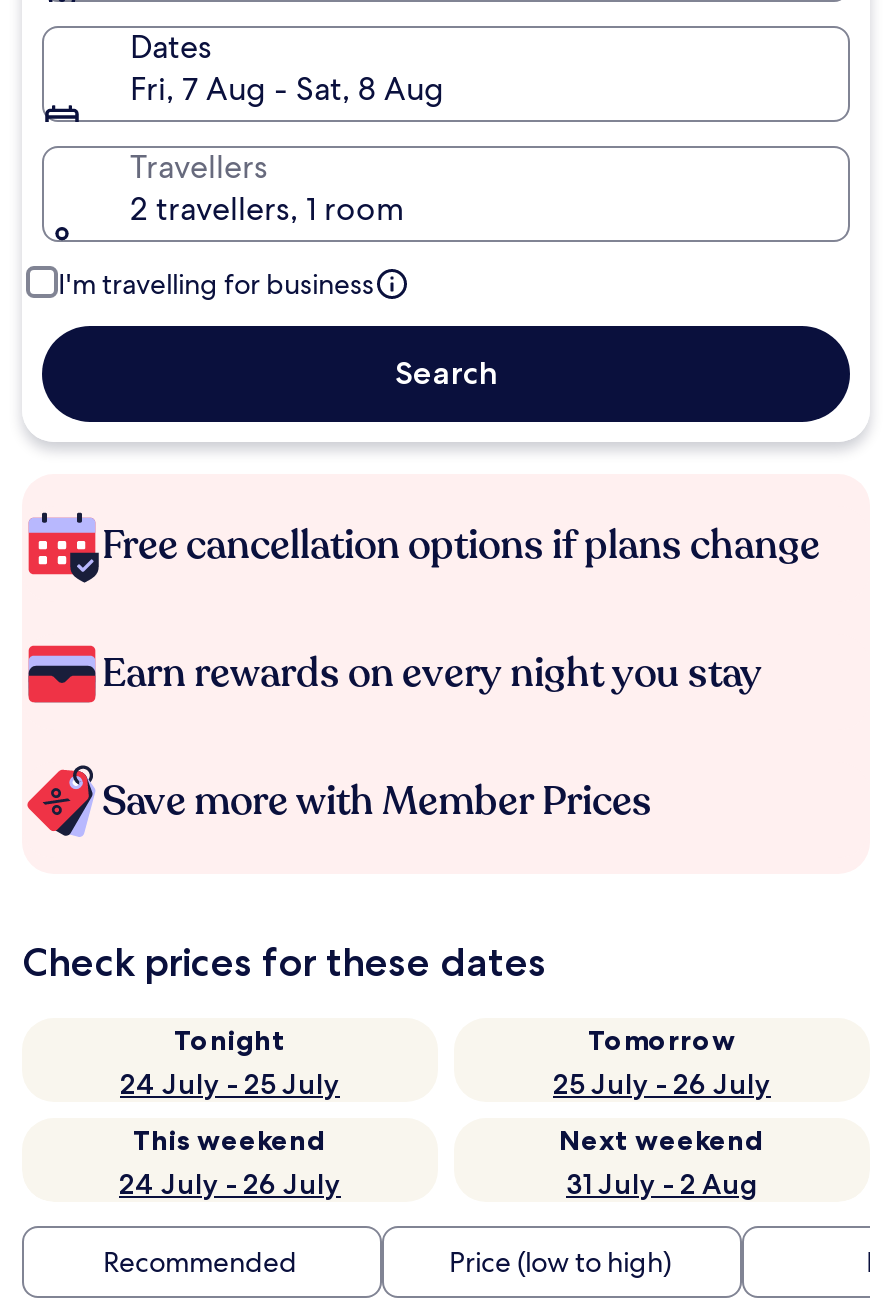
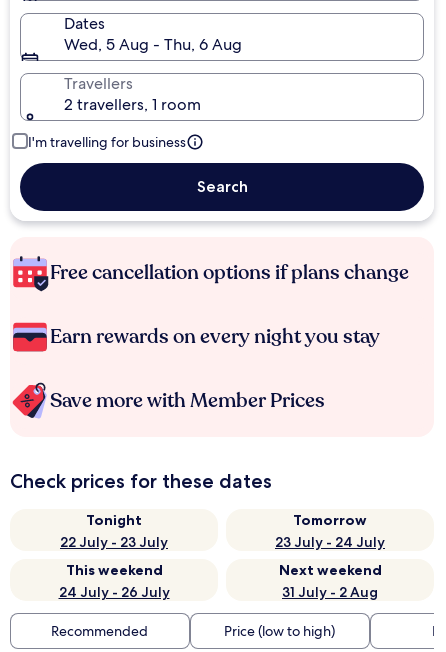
[130,68,444,110] Fri, 7 Aug - Sat, 8 Aug -> [64,34,242,55] Wed, 5 Aug - Thu, 6 Aug
[120,1066,340,1102] 24 July - 25 July -> [60,533,168,551] 22 July - 23 July
[553,1066,771,1102] 25 July - 26 July -> [275,533,385,551] 23 July - 24 July

